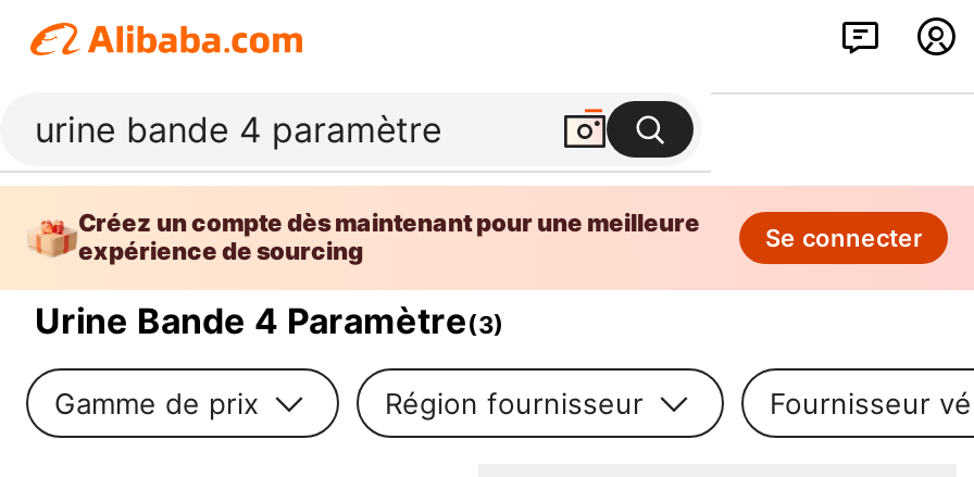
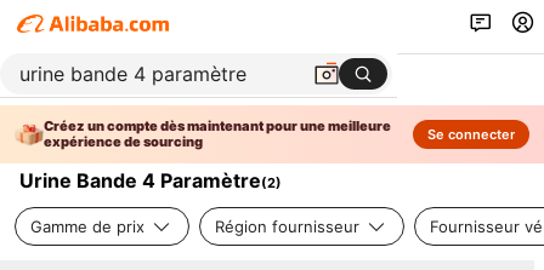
[35,299,504,342] Urine Bande 4 Paramètre(3) -> [19,168,282,193] Urine Bande 4 Paramètre(2)

